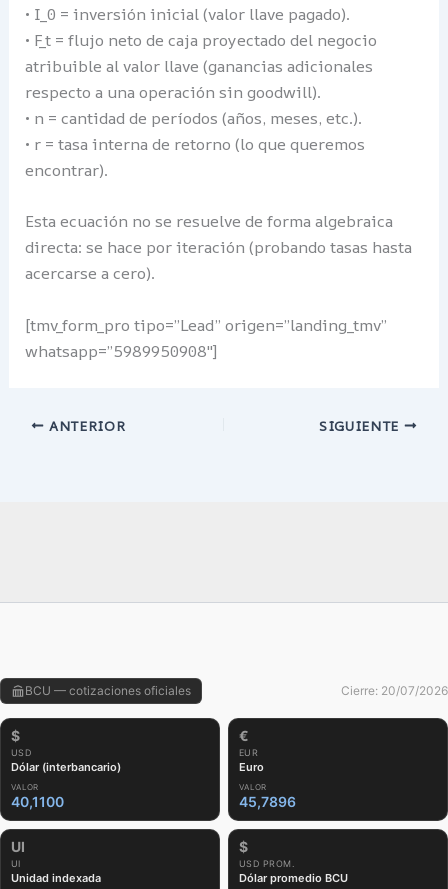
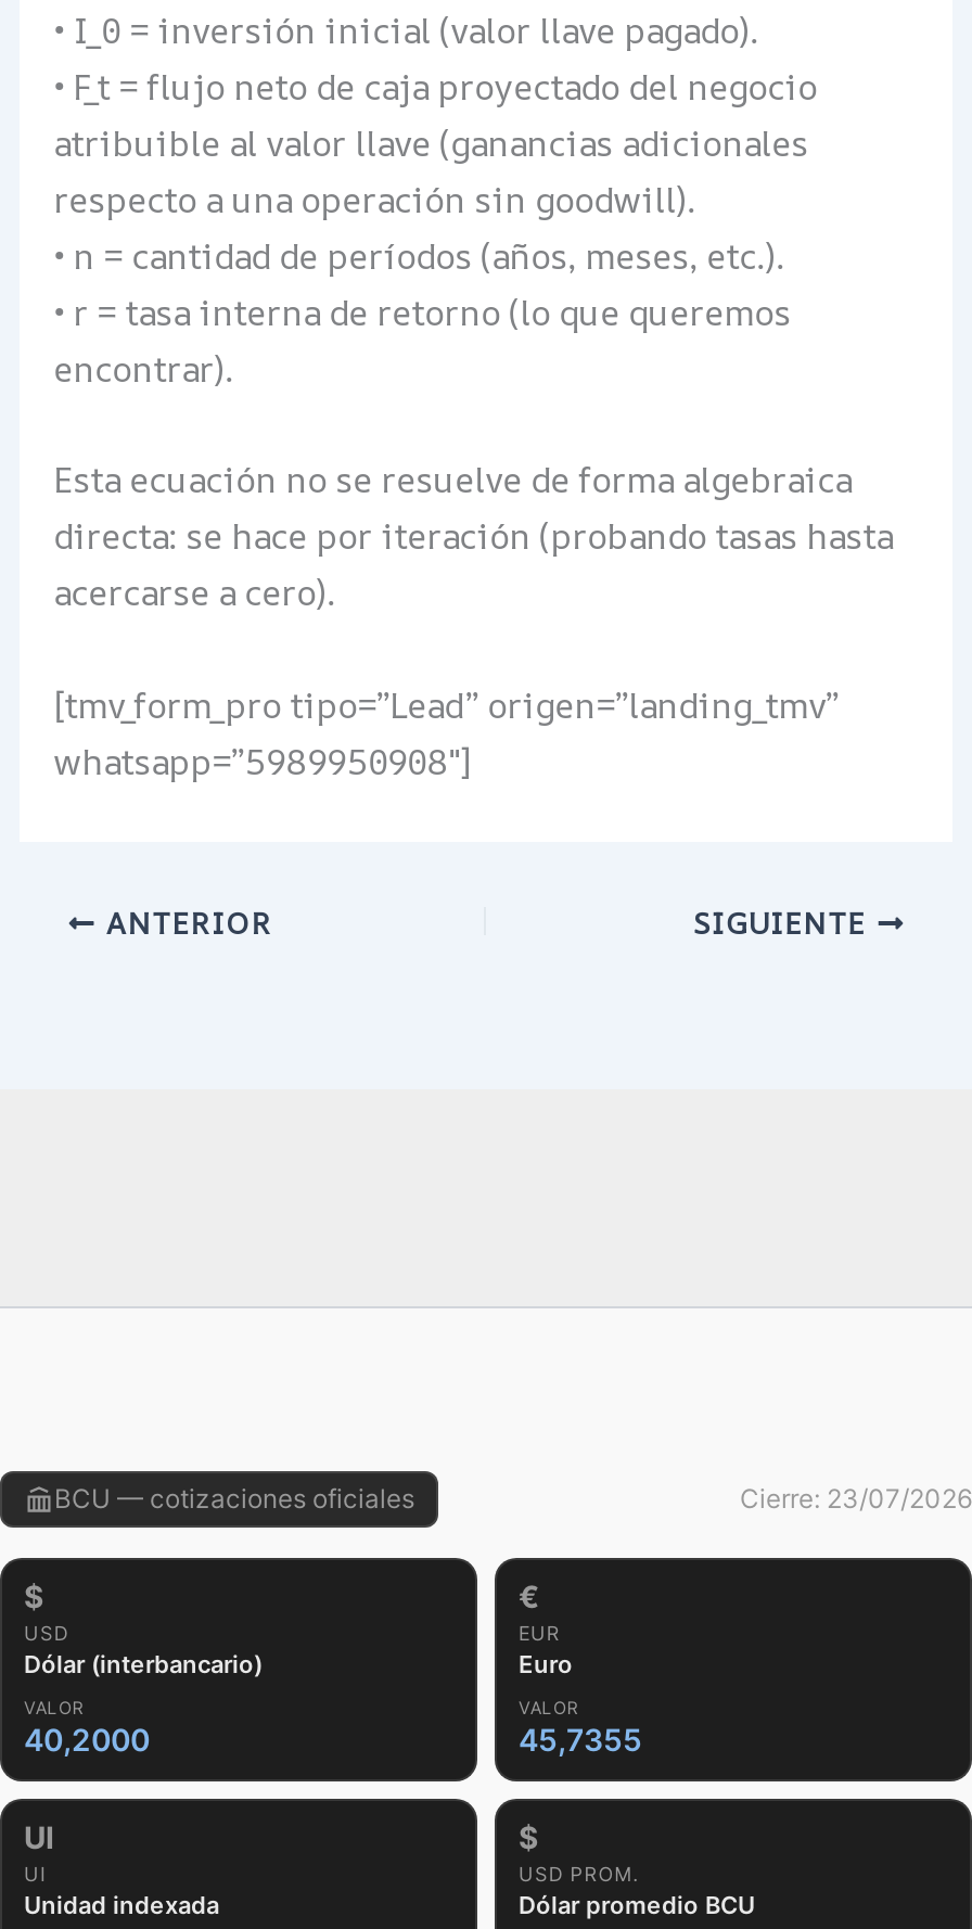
[341,683,448,698] Cierre: 20/07/2026 -> [740,1482,972,1515] Cierre: 23/07/2026
[11,793,64,810] 40,1100 -> [24,1721,150,1758] 40,2000
[239,793,296,810] 45,7896 -> [519,1721,642,1758] 45,7355

